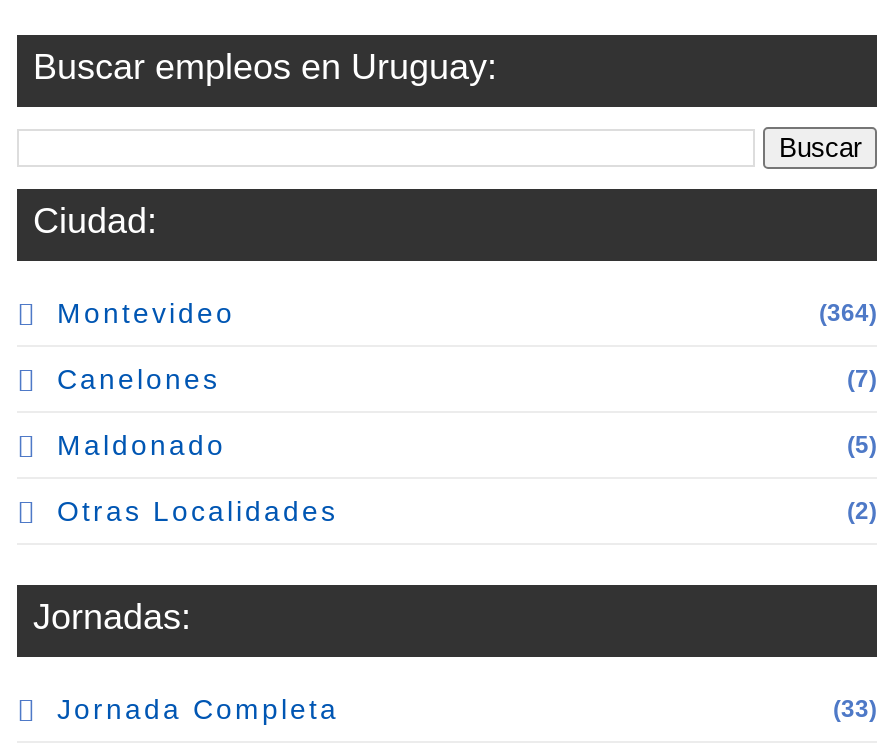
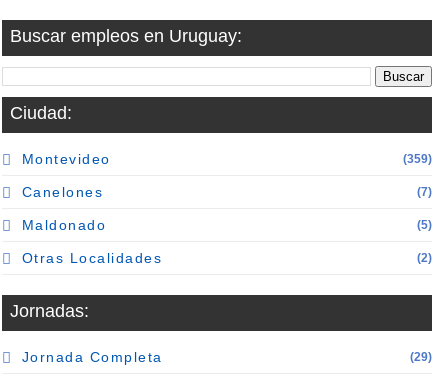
[819,299,877,327] (364) -> [403,152,432,166] (359)
[833,695,877,723] (33) -> [410,350,432,364] (29)

